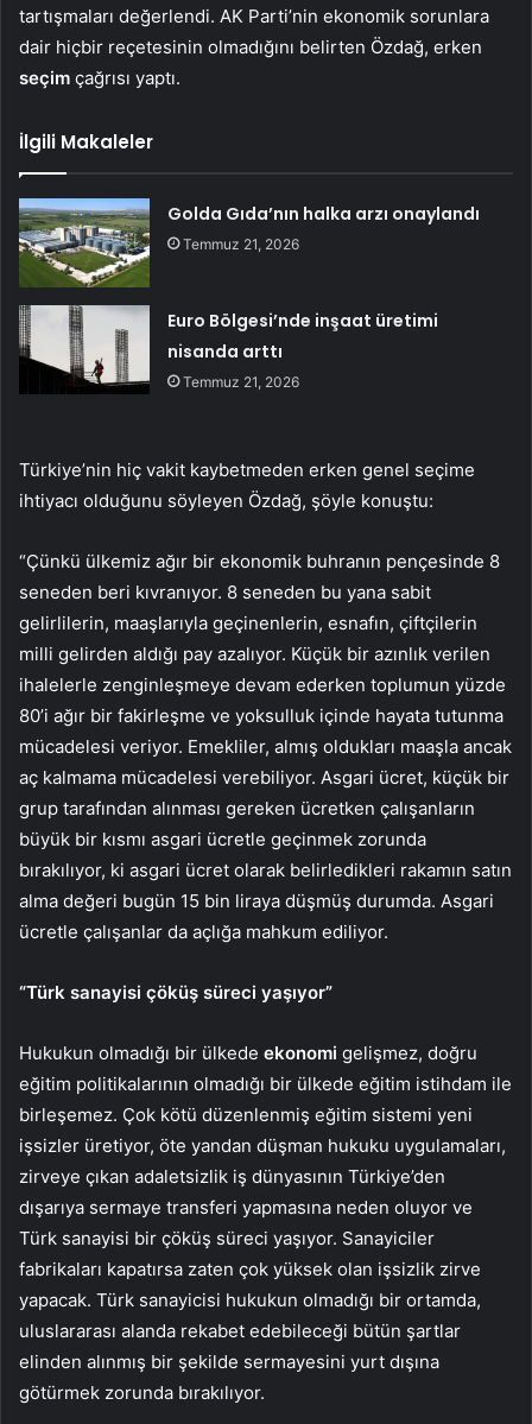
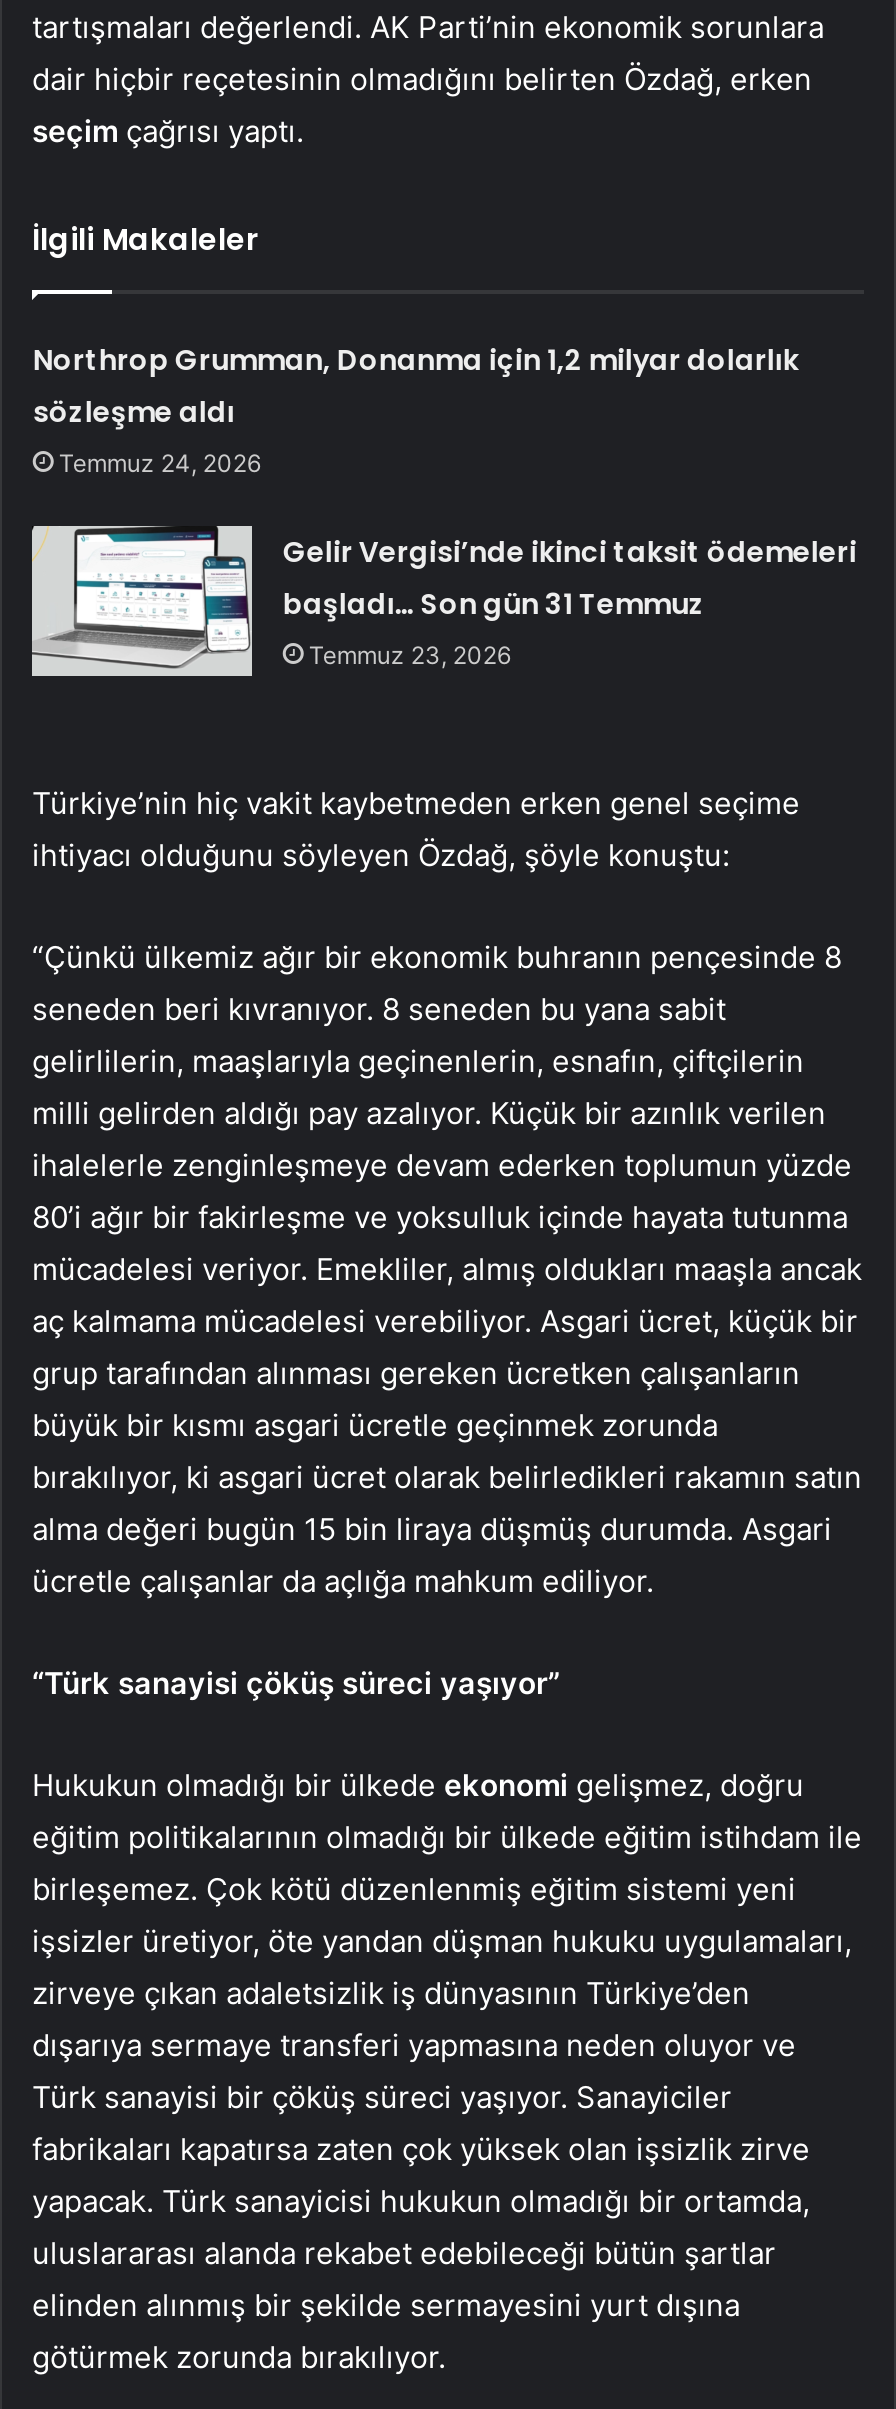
[168,202,480,253] Golda Gıda’nın halka arzı onaylandı | Temmuz 21, 2026 -> [33,341,799,479] Northrop Grumman, Donanma için 1,2 milyar dolarlık | sözleşme aldı | Temmuz 24, 2026
[19,304,439,394] [image] | Euro Bölgesi’nde inşaat üretimi | nisanda arttı | Temmuz 21, 2026 -> [30,526,857,678] [image] | Gelir Vergisi’nde ikinci taksit ödemeleri | başladı… Son gün 31 Temmuz | Temmuz 23, 2026

